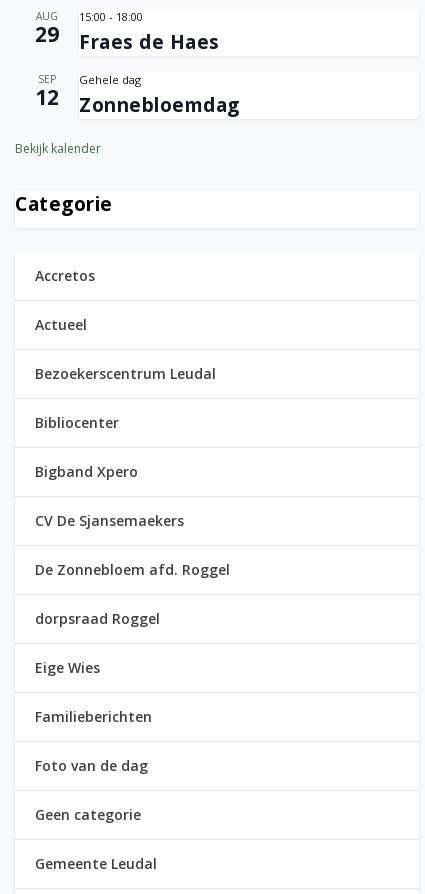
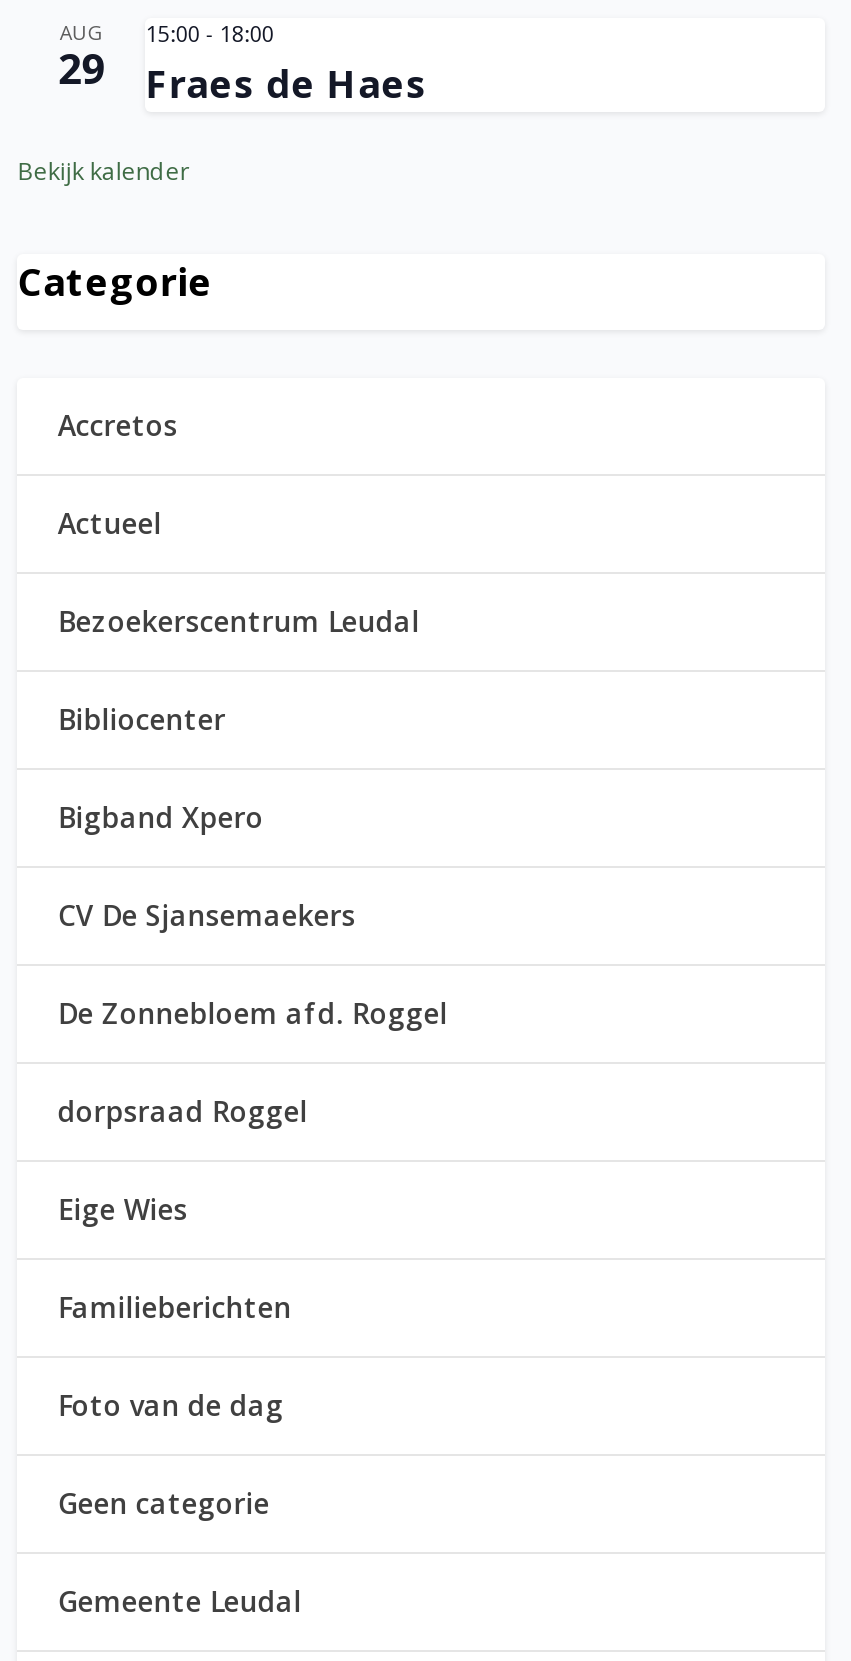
[35,72,59,111] SEP | 12 -> none
[79,72,240,118] Gehele dag | Zonnebloemdag -> none

